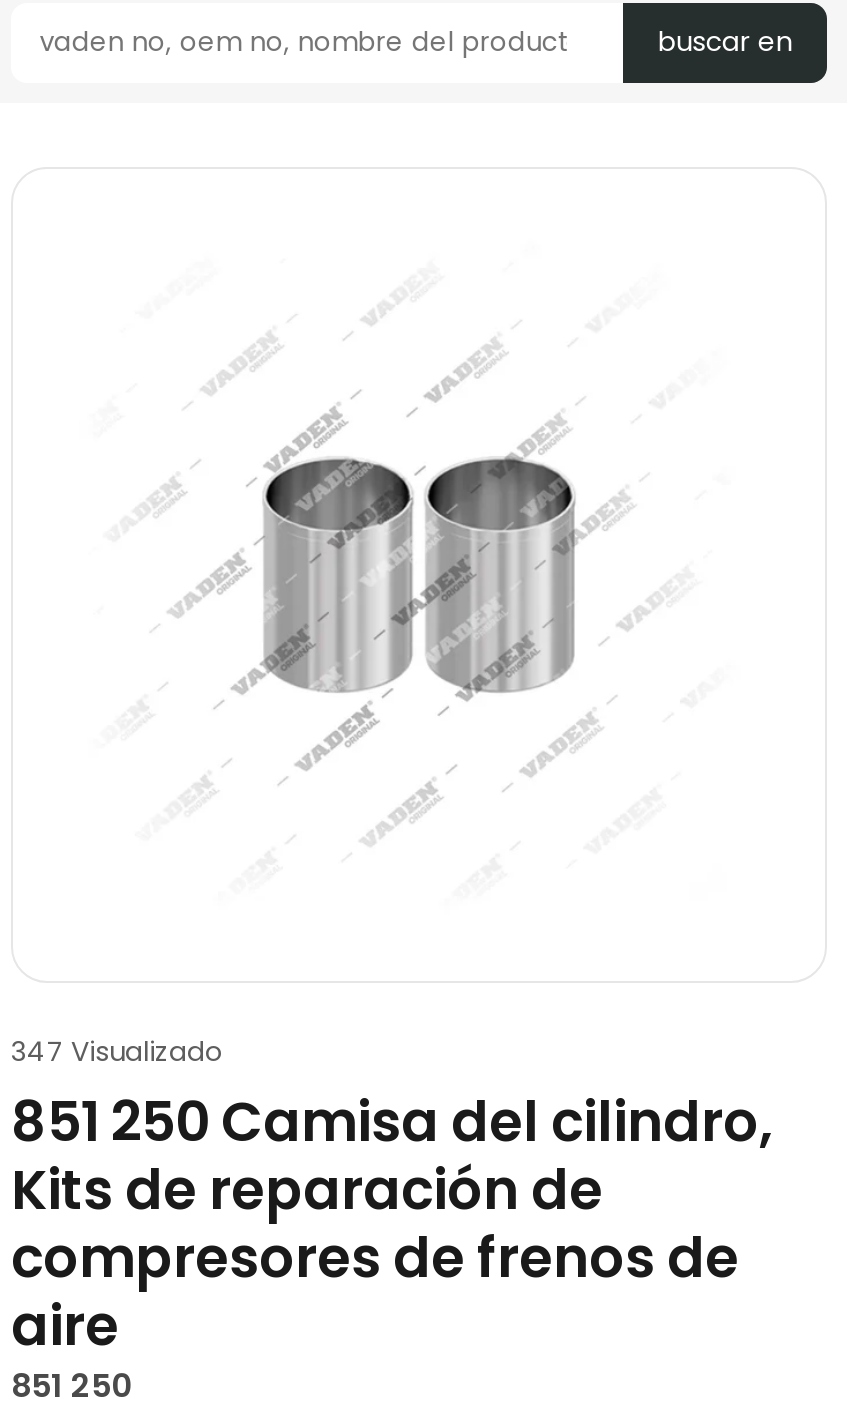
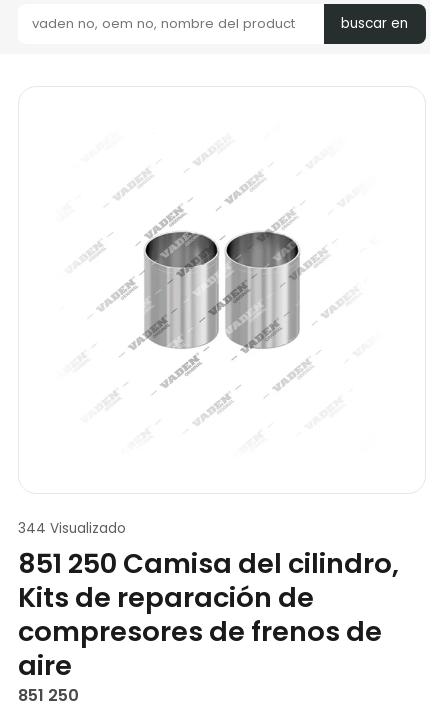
[11,1033,223,1071] 347 Visualizado -> [18,519,126,538] 344 Visualizado

